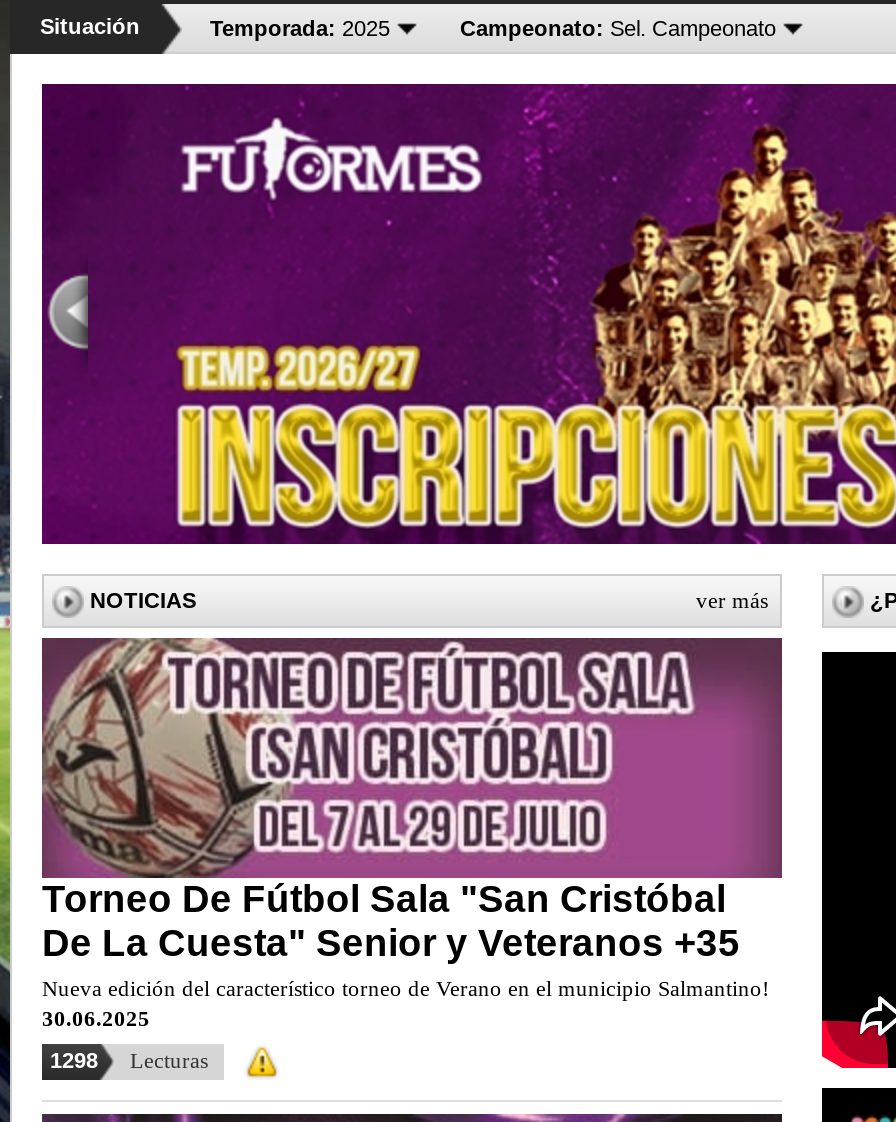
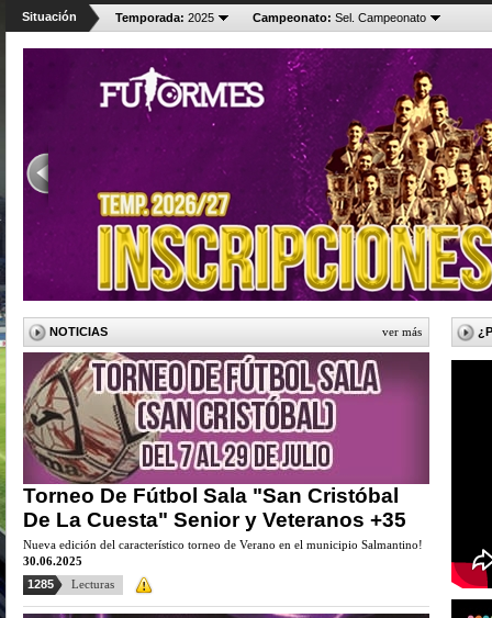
[50,1048,208,1072] 1298 Lecturas -> [27,577,114,591] 1285 Lecturas

